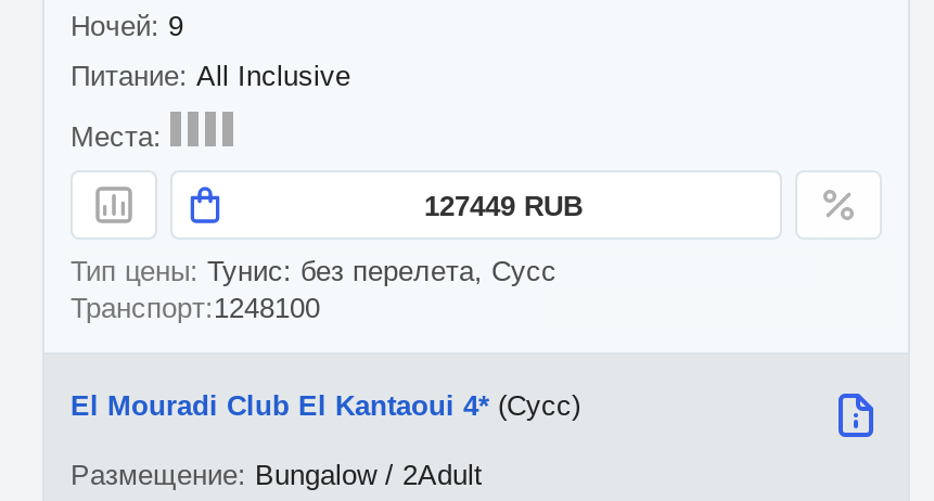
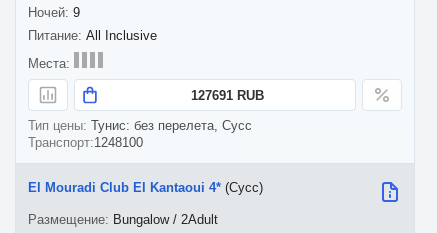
[424,189,583,221] 127449 RUB -> [191,87,264,102] 127691 RUB

